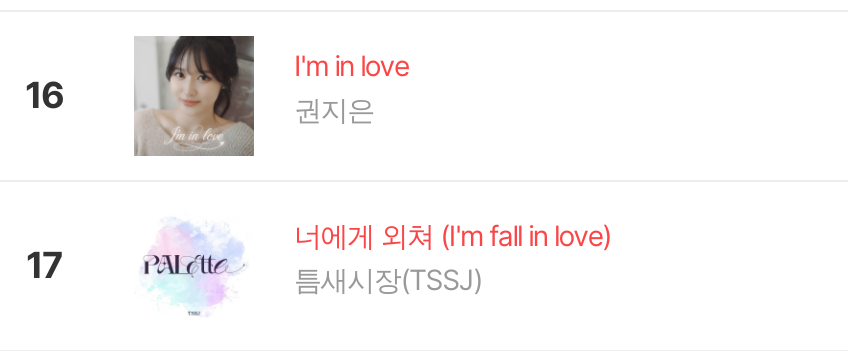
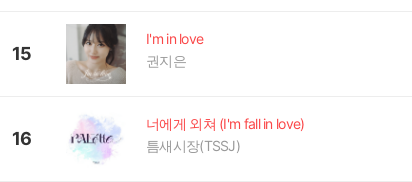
[25,74,63,116] 16 -> [11,43,30,64] 15
[26,244,62,286] 17 -> [11,128,30,149] 16

